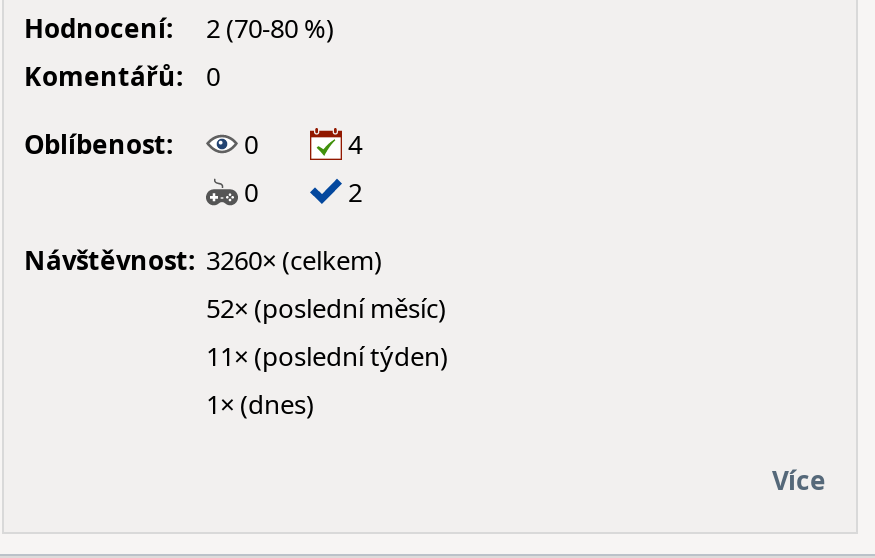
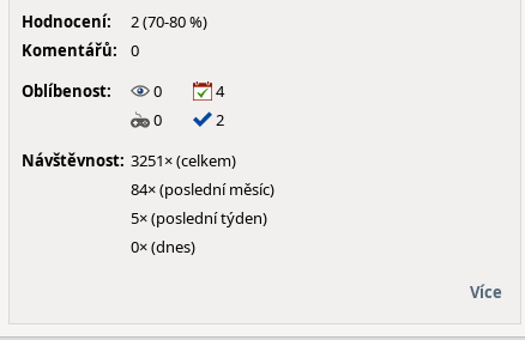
[24,242,382,278] Návštěvnost: 3260× (celkem) -> [22,150,236,171] Návštěvnost: 3251× (celkem)
[206,290,446,326] 52× (poslední měsíc) -> [131,178,274,200] 84× (poslední měsíc)
[206,338,448,374] 11× (poslední týden) -> [131,207,267,229] 5× (poslední týden)
[206,386,314,422] 1× (dnes) -> [131,236,195,257] 0× (dnes)

